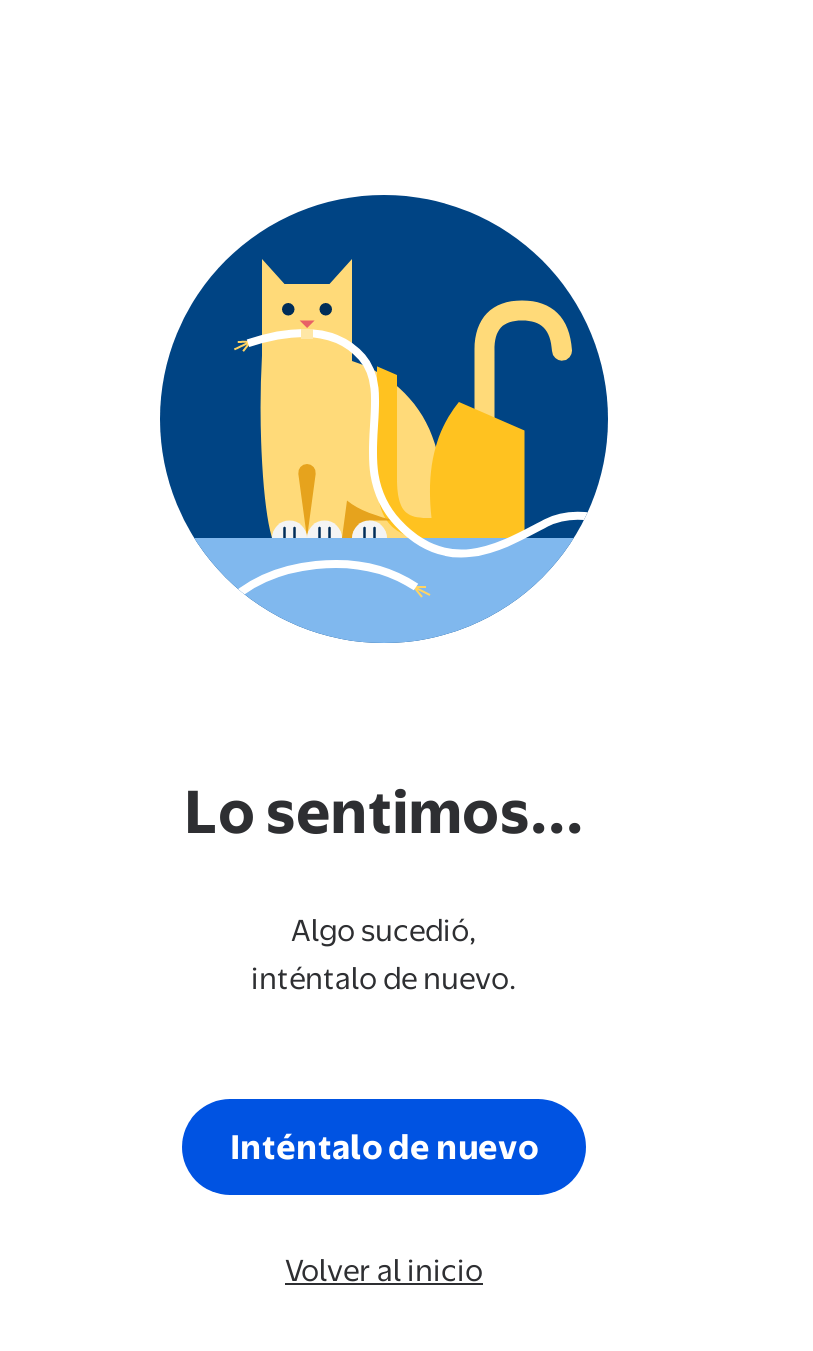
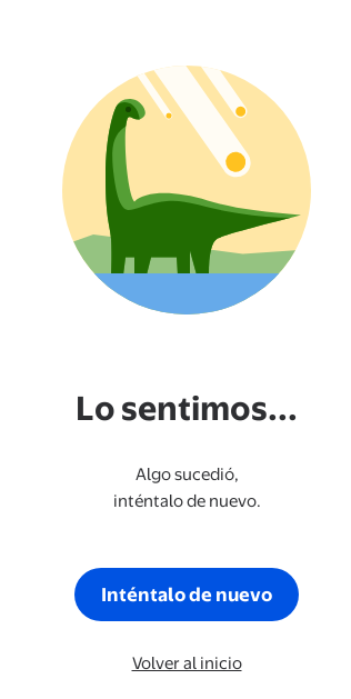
[158,193,610,599] [image] -> [62,66,311,289] [image]

